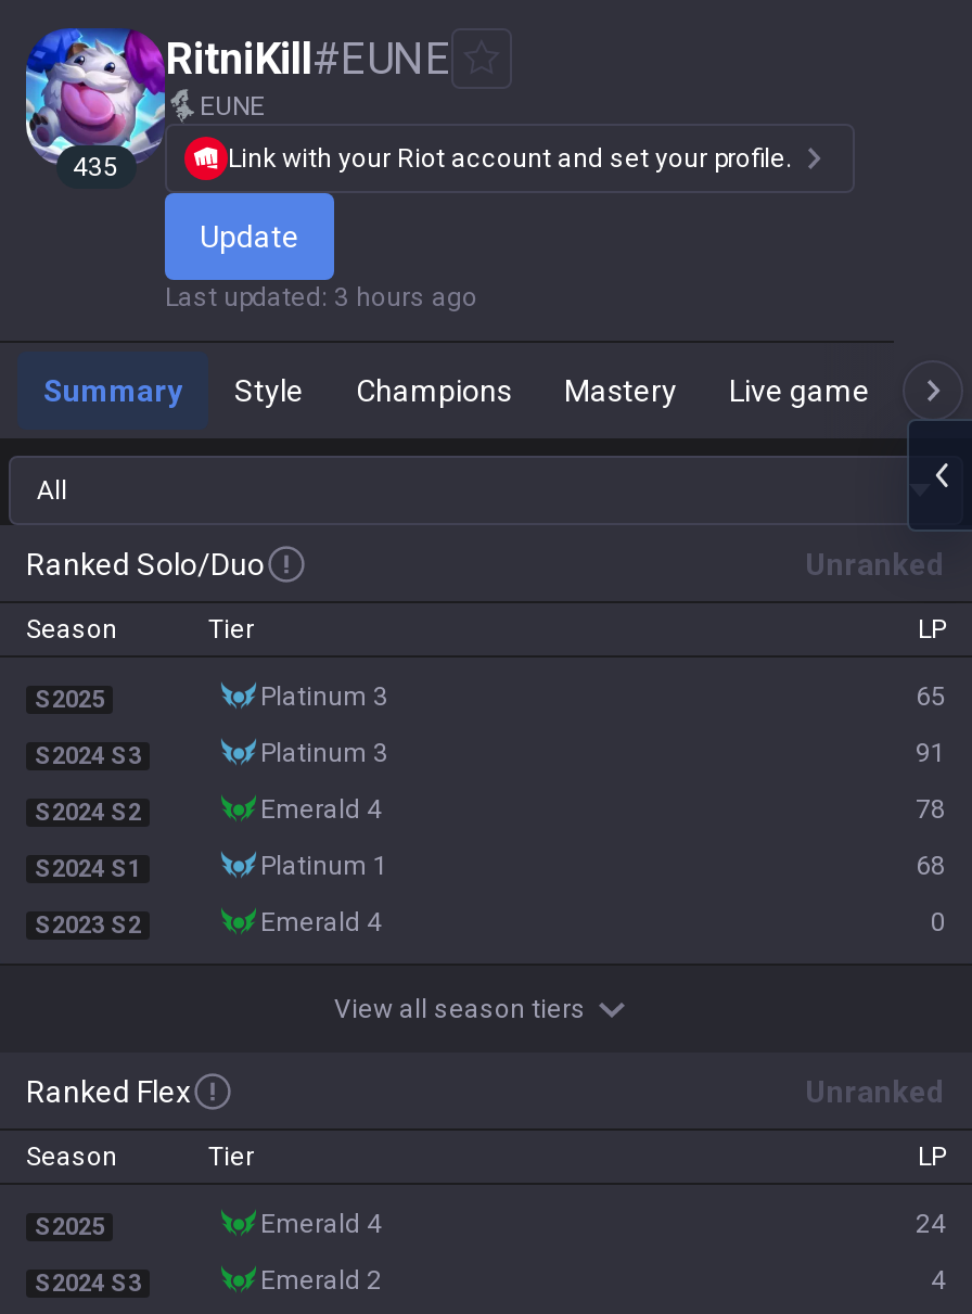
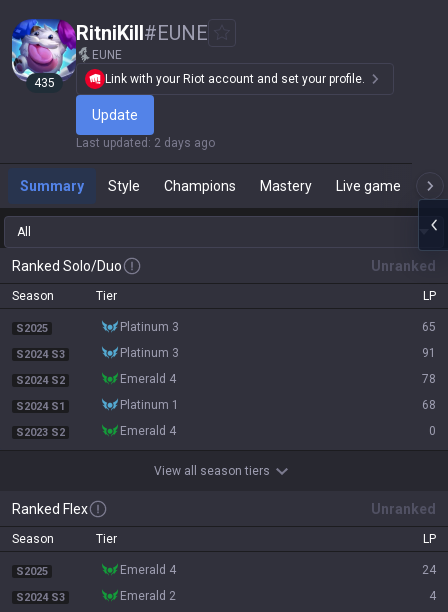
[165,282,477,312] Last updated: 3 hours ago -> [76,136,215,150] Last updated: 2 days ago

